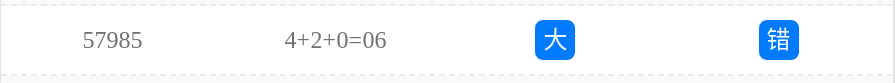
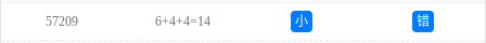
[83,26,567,54] 57985 | 4+2+0=06 | 大 -> [45,14,308,29] 57209 | 6+4+4=14 | 小

